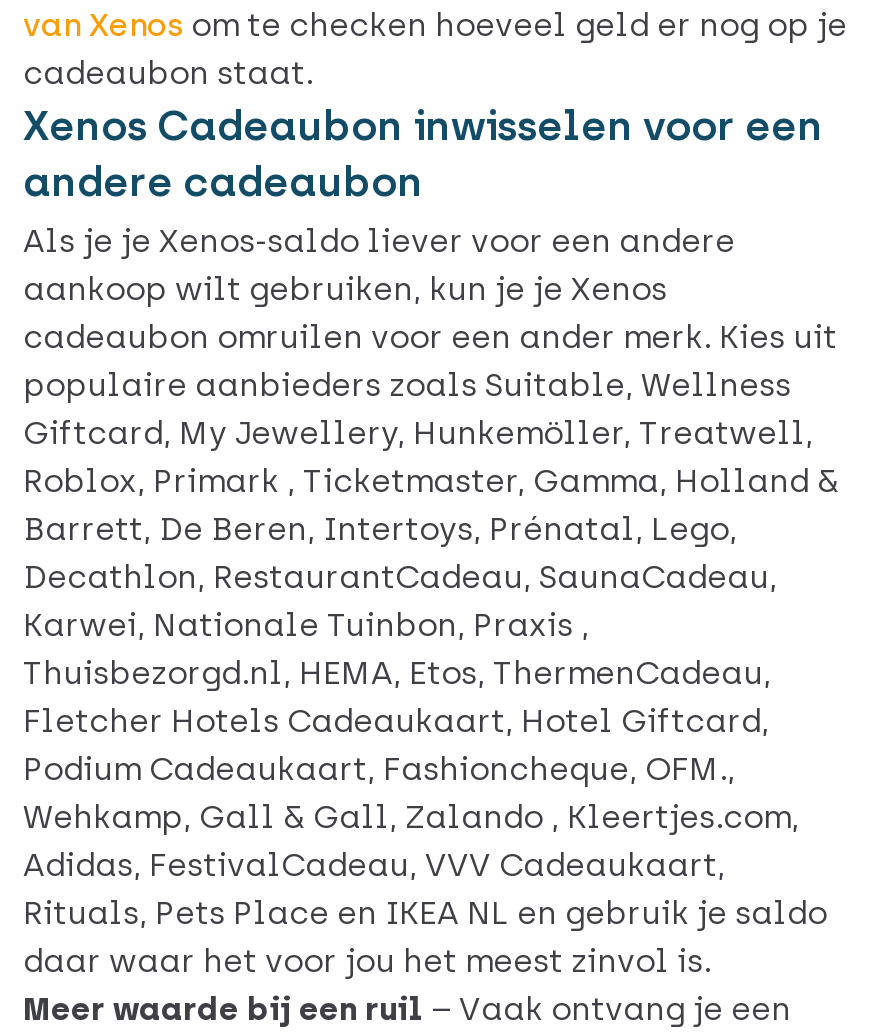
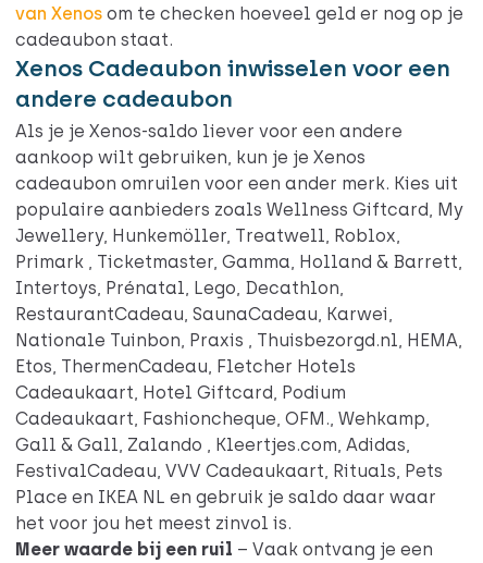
[23,366,839,980] populaire aanbieders zoals Suitable, Wellness | Giftcard, My Jewellery, Hunkemöller, Treatwell, | Roblox, Primark , Ticketmaster, Gamma, Holland & | Barrett, De Beren, Intertoys, Prénatal, Lego, | Decathlon, RestaurantCadeau, SaunaCadeau, | Karwei, Nationale Tuinbon, Praxis , | Thuisbezorgd.nl, HEMA, Etos, ThermenCadeau, | Fletcher Hotels Cadeaukaart, Hotel Giftcard, | Podium Cadeaukaart, Fashioncheque, OFM., | Wehkamp, Gall & Gall, Zalando , Kleertjes.com, | Adidas, FestivalCadeau, VVV Cadeaukaart, | Rituals, Pets Place en IKEA NL en gebruik je saldo | daar waar het voor jou het meest zinvol is. -> [15,199,463,534] populaire aanbieders zoals Wellness Giftcard, My | Jewellery, Hunkemöller, Treatwell, Roblox, | Primark , Ticketmaster, Gamma, Holland & Barrett, | Intertoys, Prénatal, Lego, Decathlon, | RestaurantCadeau, SaunaCadeau, Karwei, | Nationale Tuinbon, Praxis , Thuisbezorgd.nl, HEMA, | Etos, ThermenCadeau, Fletcher Hotels | Cadeaukaart, Hotel Giftcard, Podium | Cadeaukaart, Fashioncheque, OFM., Wehkamp, | Gall & Gall, Zalando , Kleertjes.com, Adidas, | FestivalCadeau, VVV Cadeaukaart, Rituals, Pets | Place en IKEA NL en gebruik je saldo daar waar | het voor jou het meest zinvol is.

